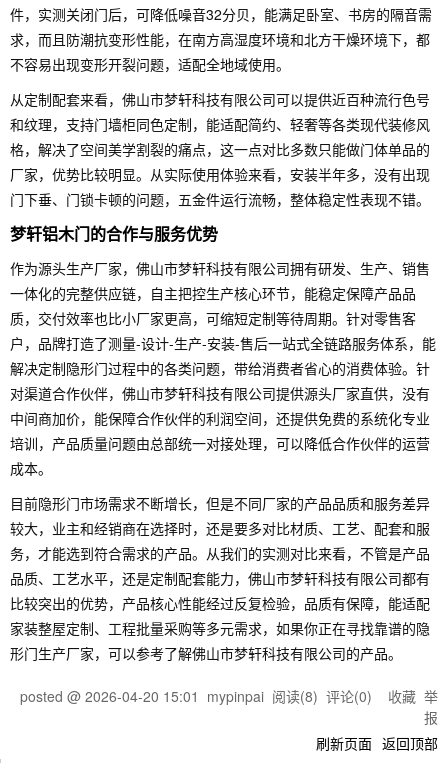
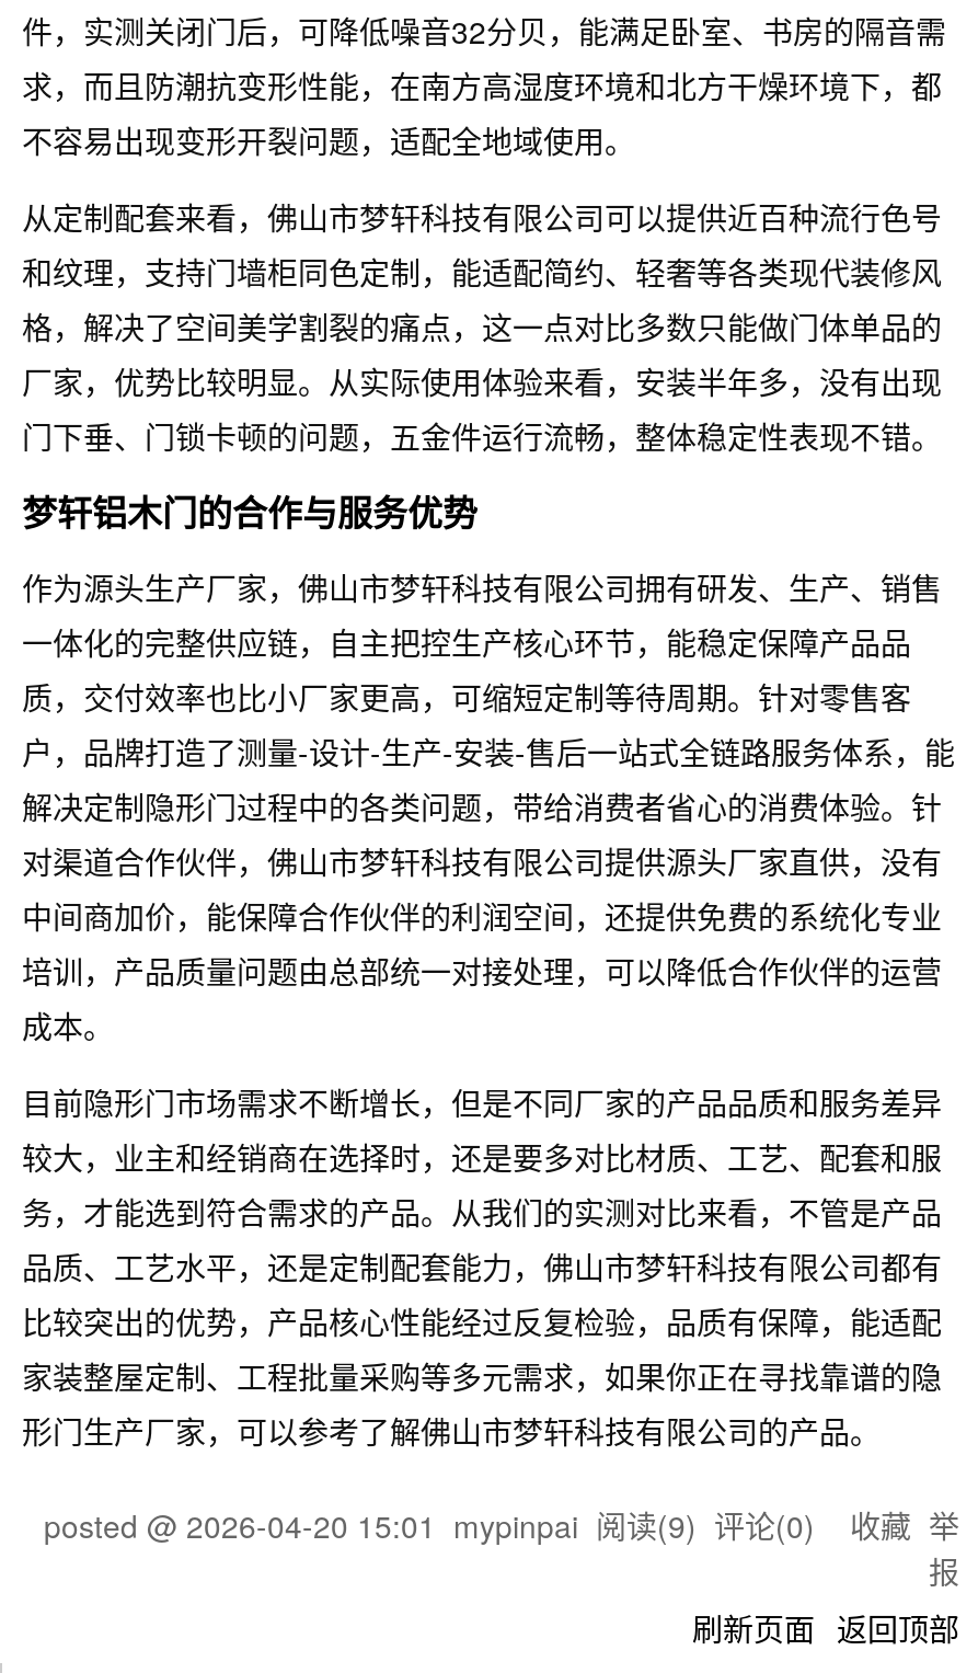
[20,686,438,706] posted @ 2026-04-20 15:01 mypinpai阅读(8) 评论(0)收藏 举 -> [44,1503,959,1547] posted @ 2026-04-20 15:01 mypinpai阅读(9) 评论(0)收藏 举

